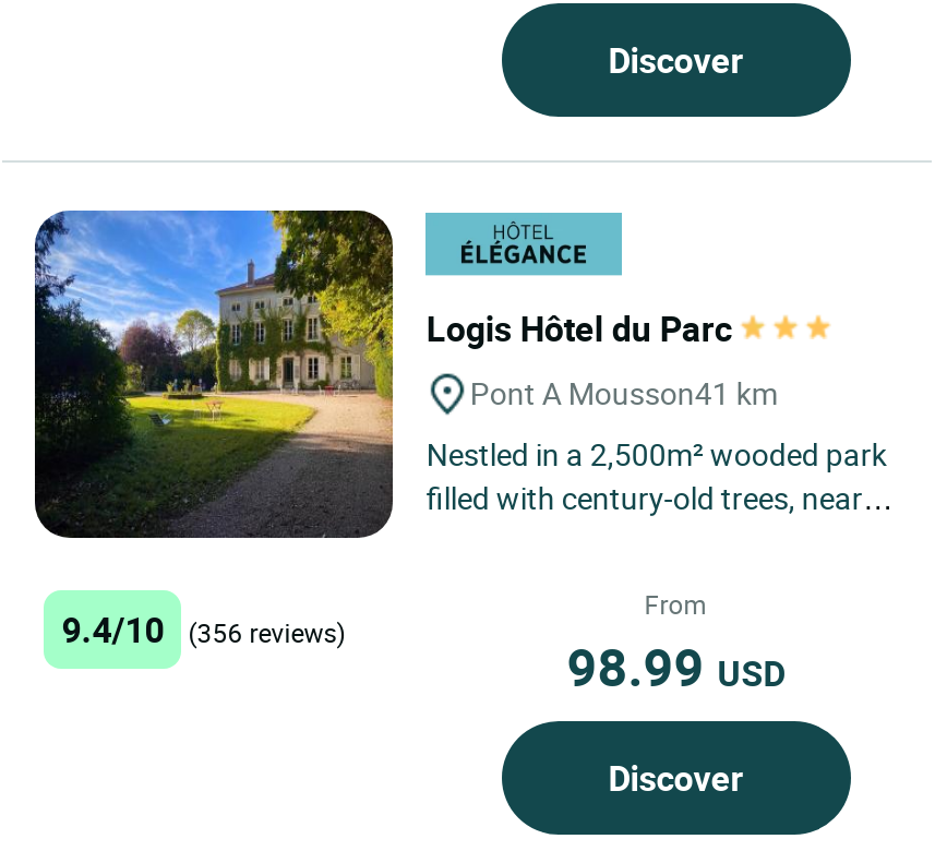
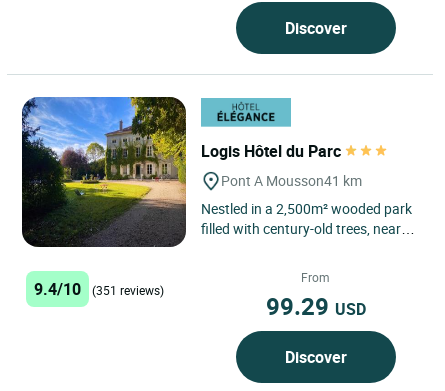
[62,606,345,654] 9.4/10 (356 reviews) -> [34,278,164,300] 9.4/10 (351 reviews)
[567,632,785,702] 98.99 USD -> [266,290,366,322] 99.29 USD

